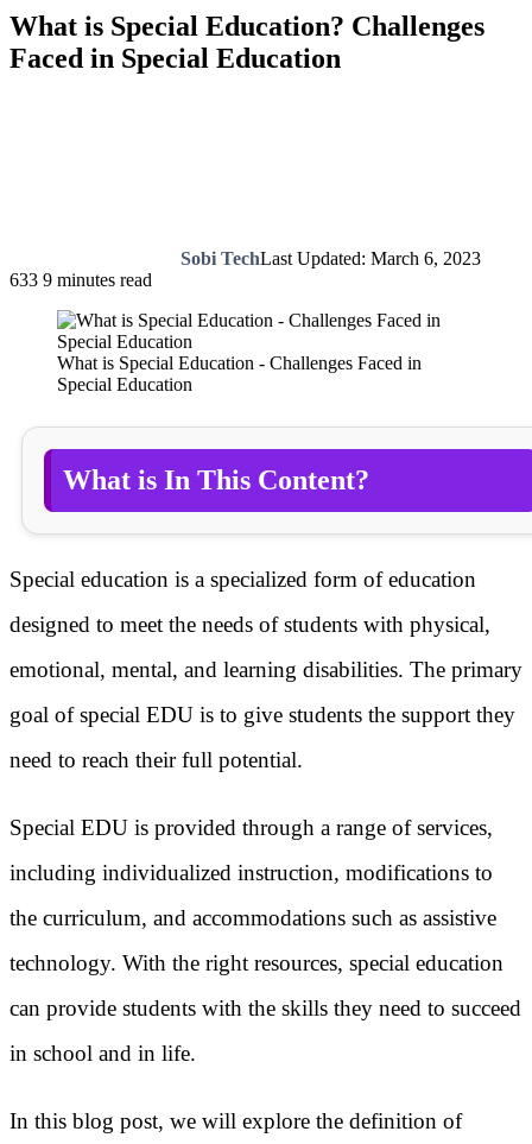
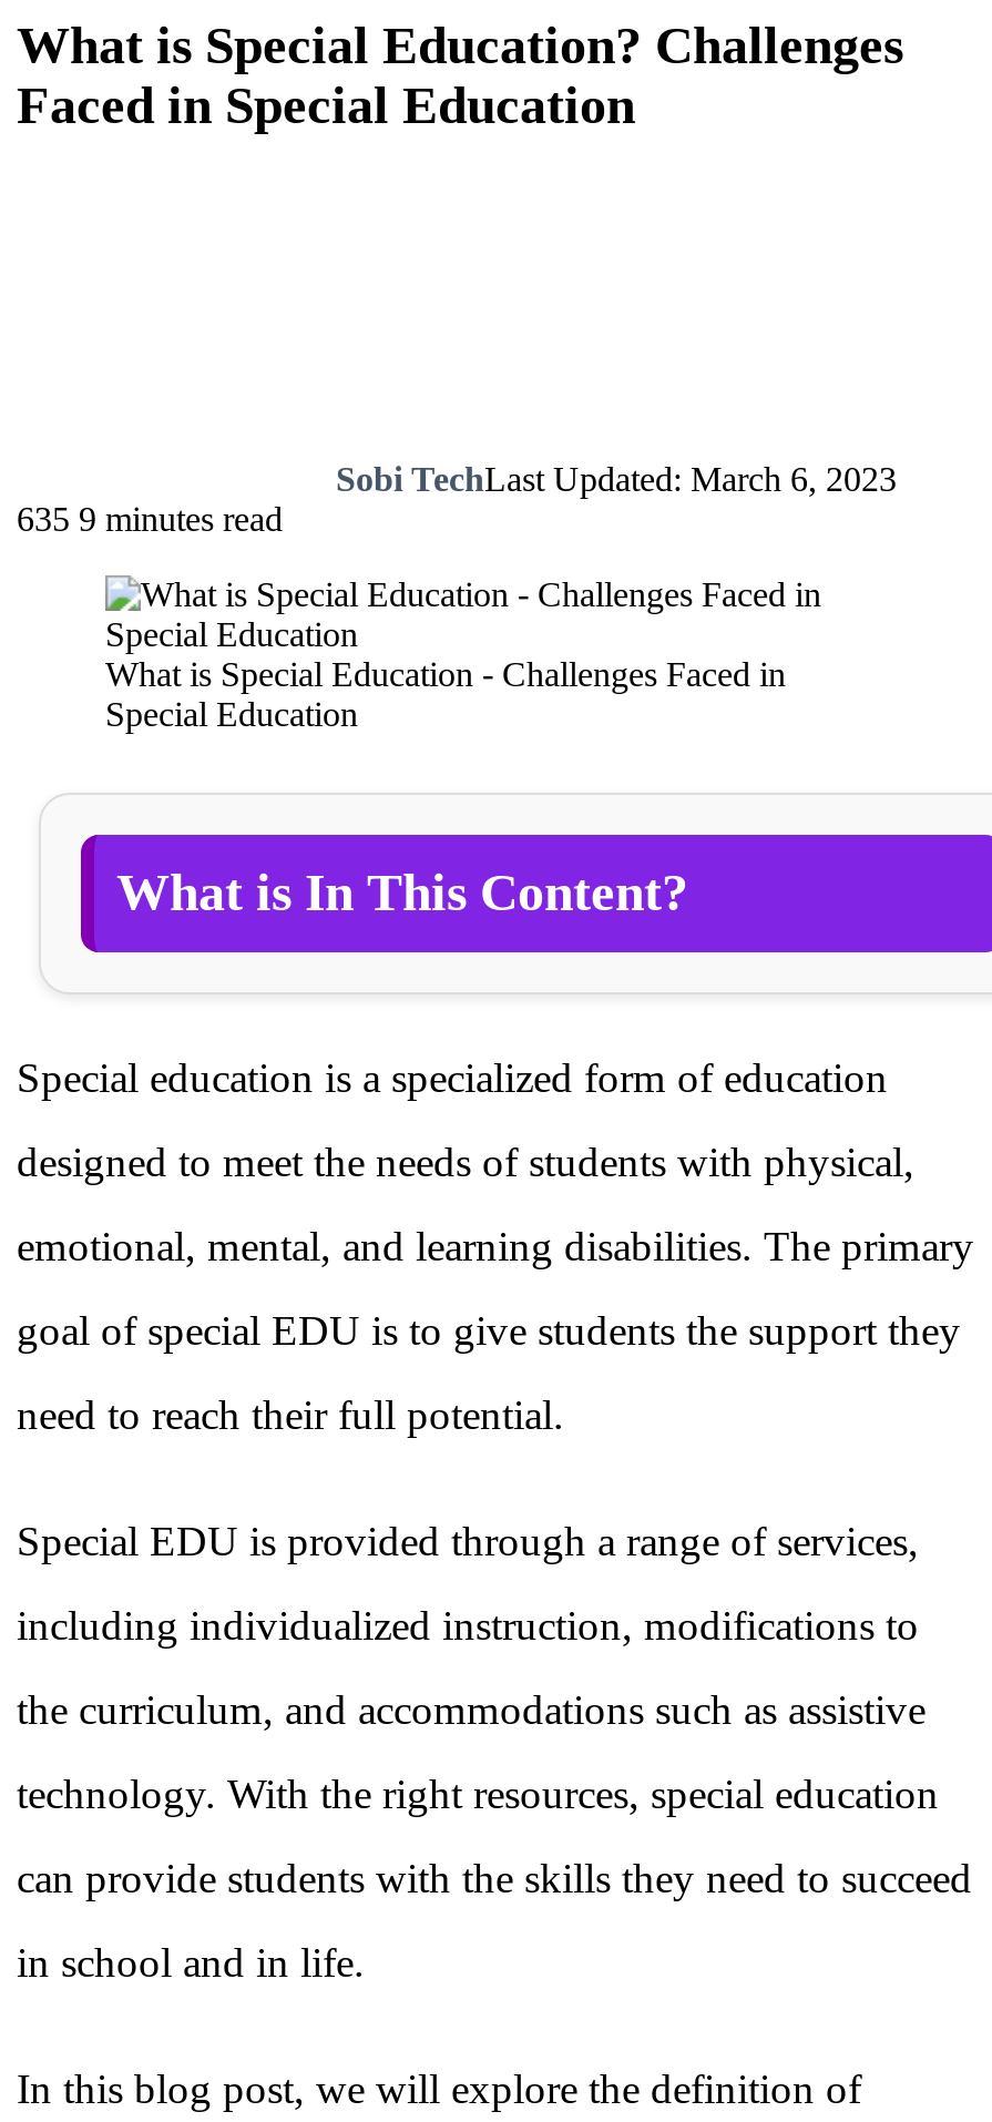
[9,269,152,290] 633 9 minutes read -> [17,500,283,537] 635 9 minutes read

